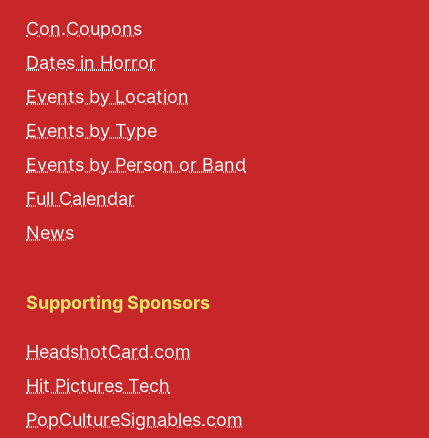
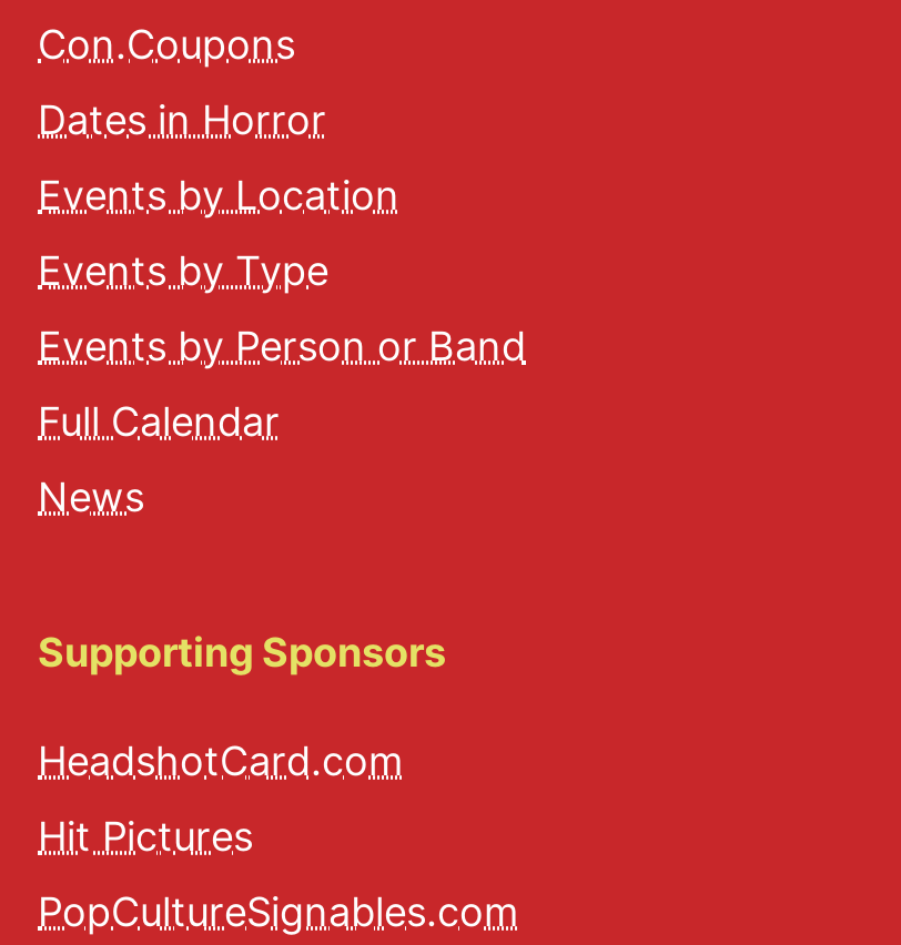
[26,375,170,396] Hit Pictures Tech -> [38,812,253,859] Hit Pictures

